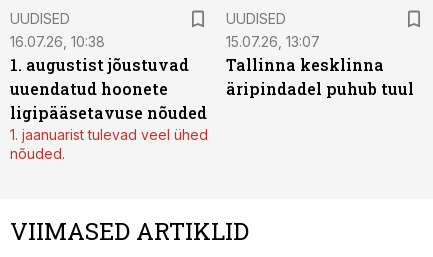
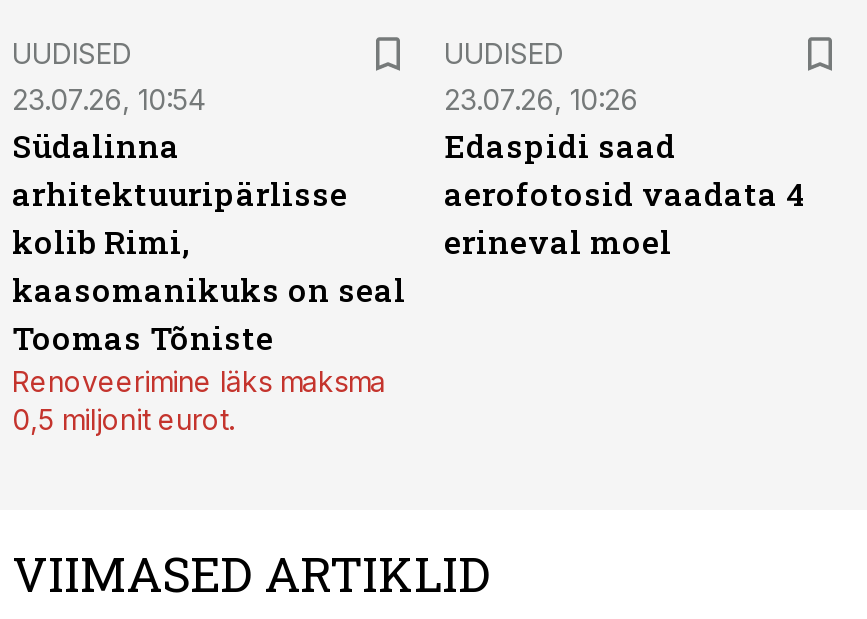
[10,33,208,162] 16.07.26, 10:38 | 1. augustist jõustuvad | uuendatud hoonete | ligipääsetavuse nõuded | 1. jaanuarist tulevad veel ühed | nõuded. -> [12,82,406,436] 23.07.26, 10:54 | Südalinna | arhitektuuripärlisse | kolib Rimi, | kaasomanikuks on seal | Toomas Tõniste | Renoveerimine läks maksma | 0,5 miljonit eurot.
[226,33,414,99] 15.07.26, 13:07 | Tallinna kesklinna | äripindadel puhub tuul -> [444,82,806,262] 23.07.26, 10:26 | Edaspidi saad | aerofotosid vaadata 4 | erineval moel

